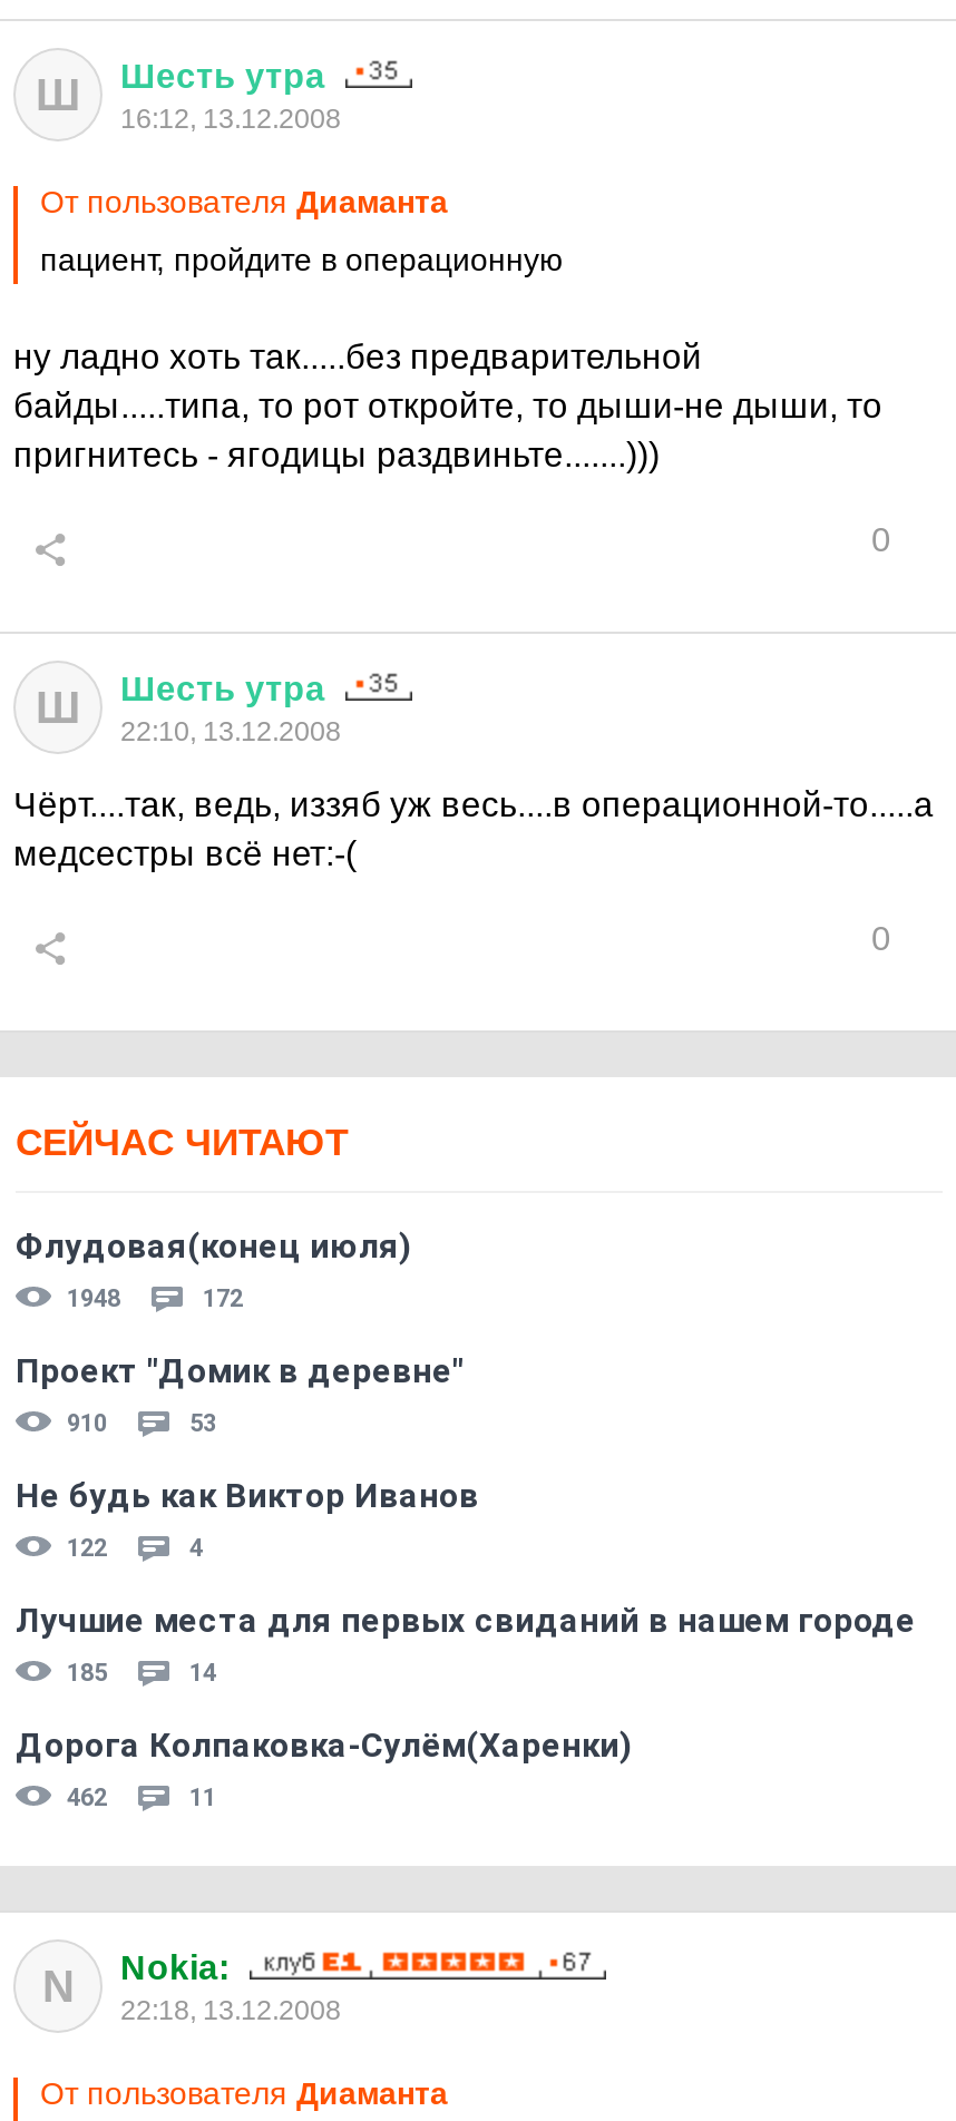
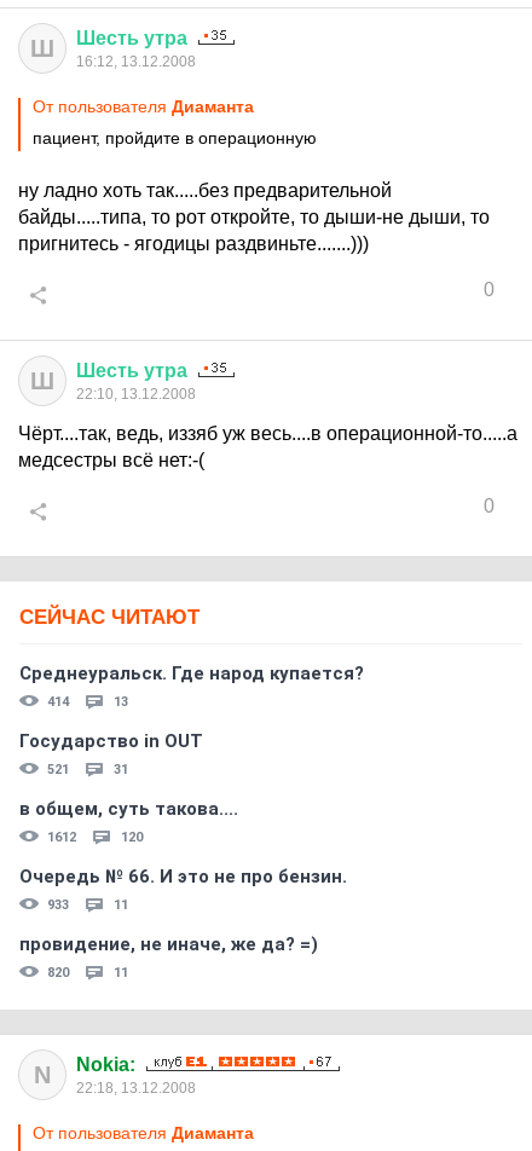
[16,1226,412,1313] Флудовая(конец июля) | 1948 | 172 -> [19,663,364,710] Среднеуральск. Где народ купается? | 414 | 13
[16,1351,464,1438] Проект "Домик в деревне" | 910 | 53 -> [19,730,203,777] Государство in OUT | 521 | 31
[16,1476,479,1563] Не будь как Виктор Иванов | 122 | 4 -> [19,798,238,845] в общем, суть такова.... | 1612 | 120
[16,1601,916,1688] Лучшие места для первых свиданий в нашем городе | 185 | 14 -> [19,866,347,913] Очередь № 66. И это не про бензин. | 933 | 11
[16,1726,633,1812] Дорога Колпаковка-Сулём(Харенки) | 462 -> [19,933,318,981] провидение, не иначе, же да? =) | 820

